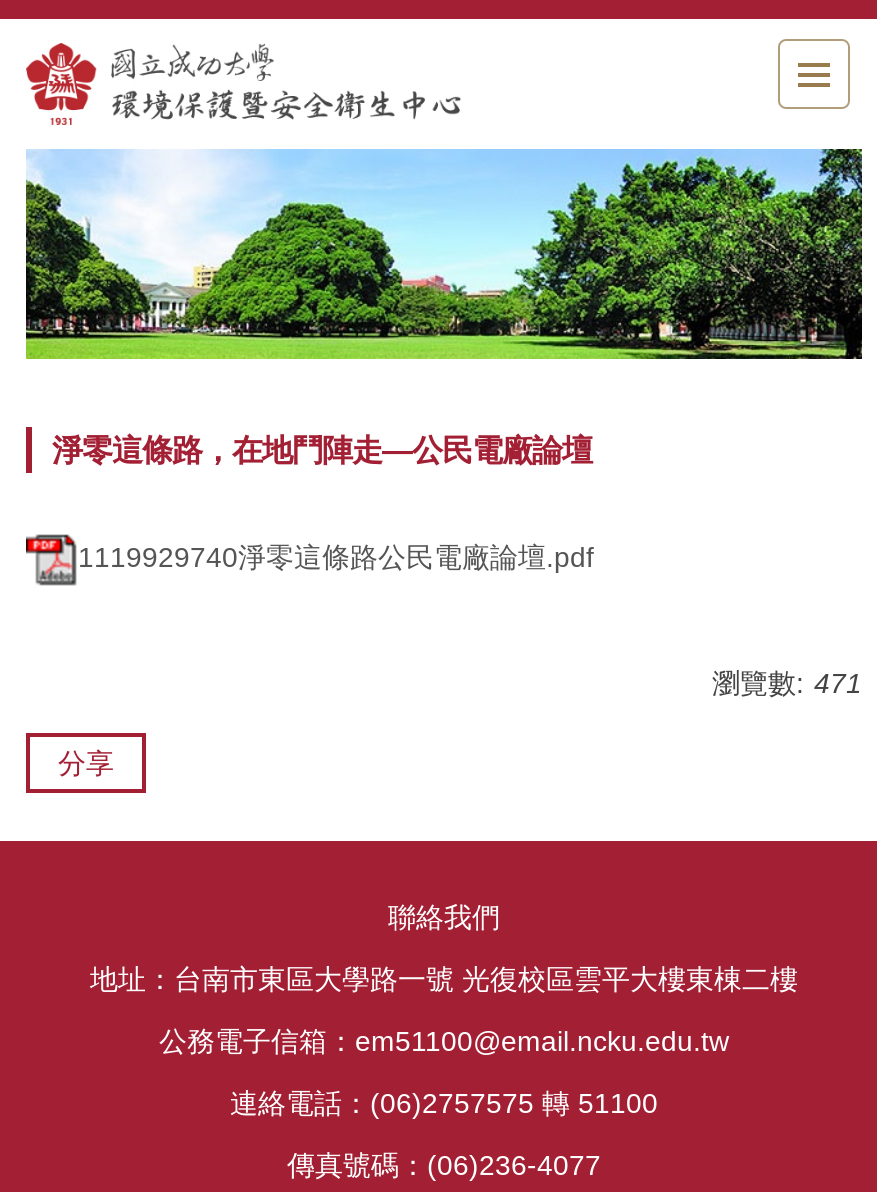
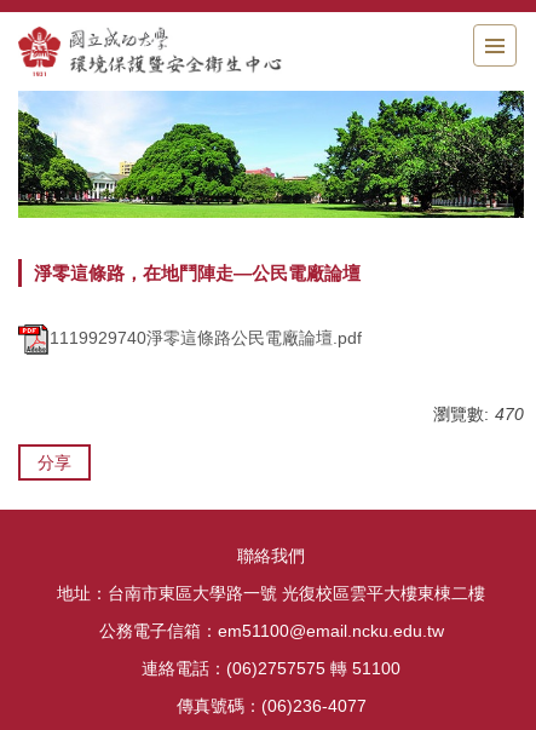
[712,666,862,698] 瀏覽數: 471 -> [433,404,524,423] 瀏覽數: 470

